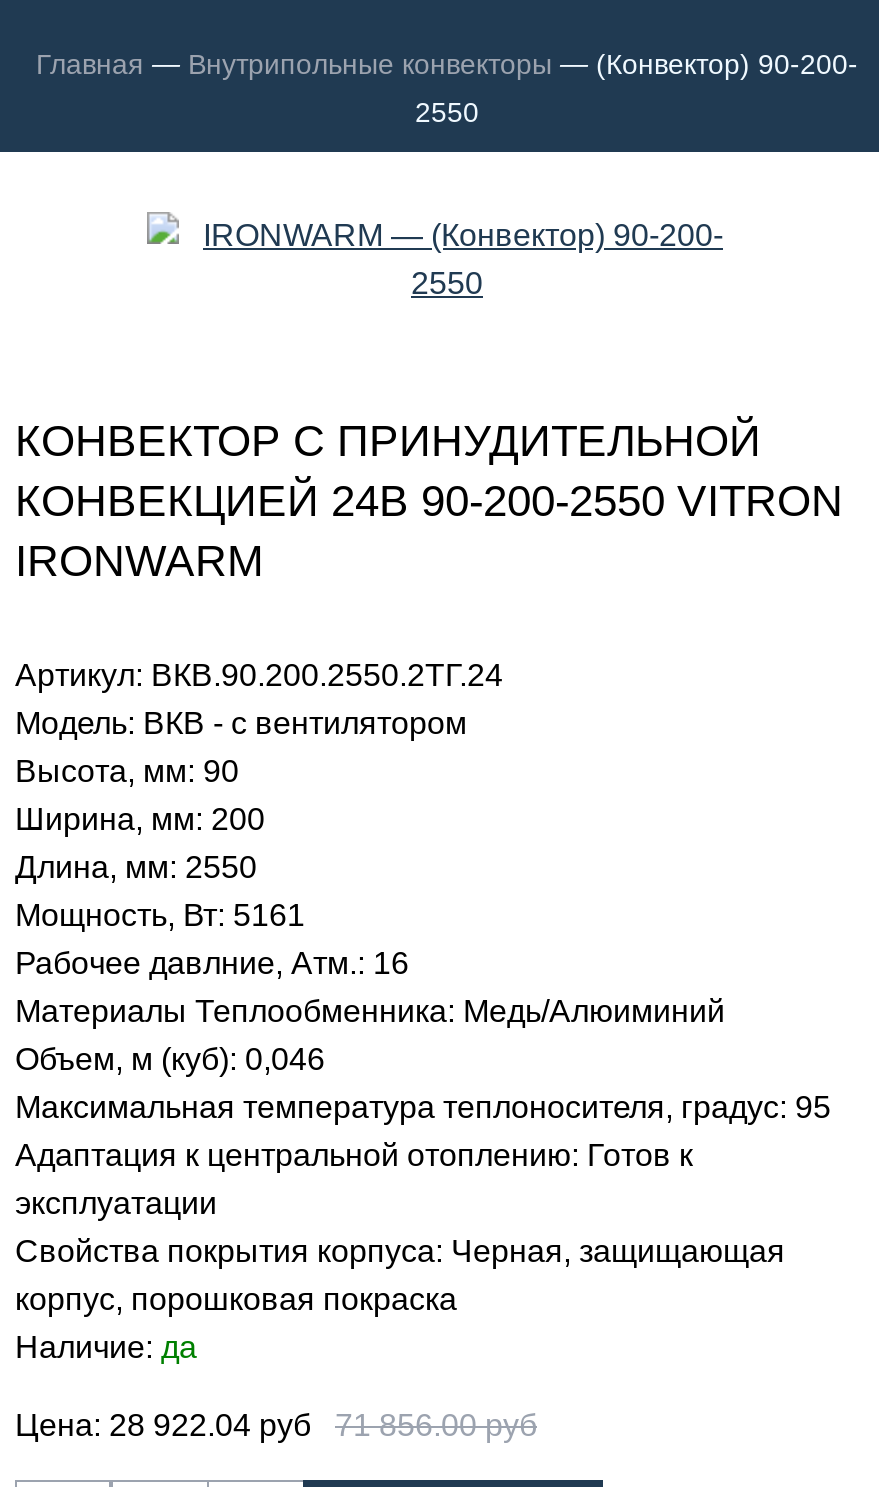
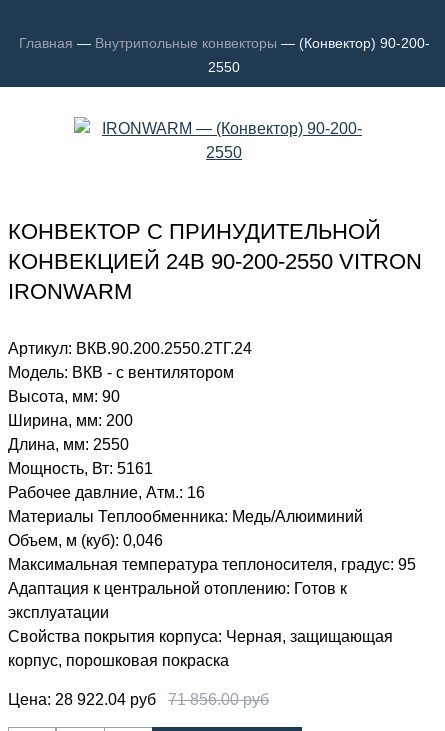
[15,1330,197,1364] Наличие: да -> none

